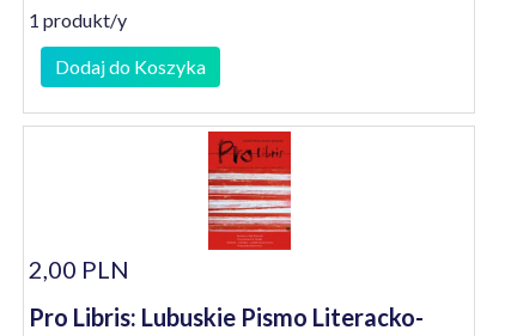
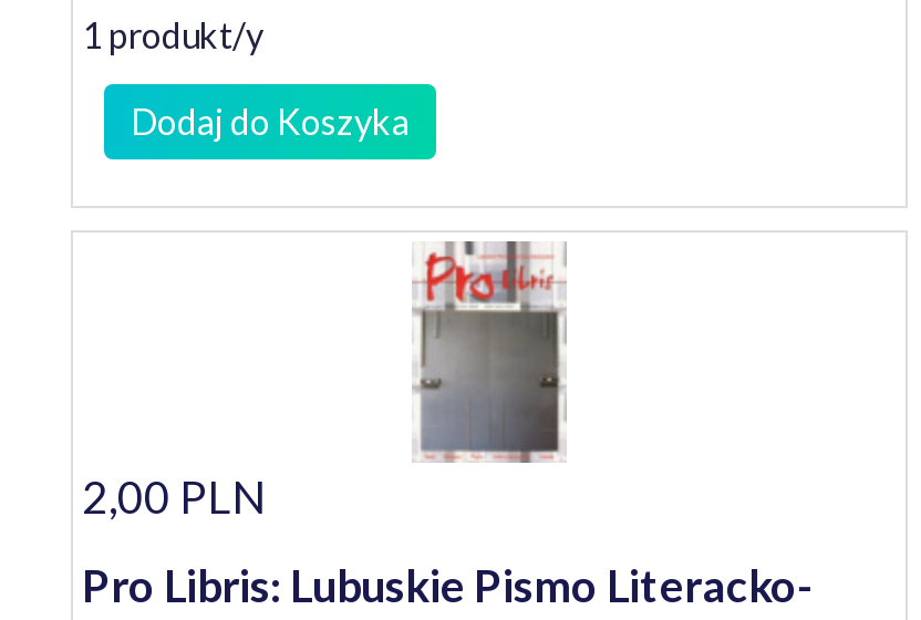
[207,130,292,251] [image] -> [414,239,567,463] [image]

